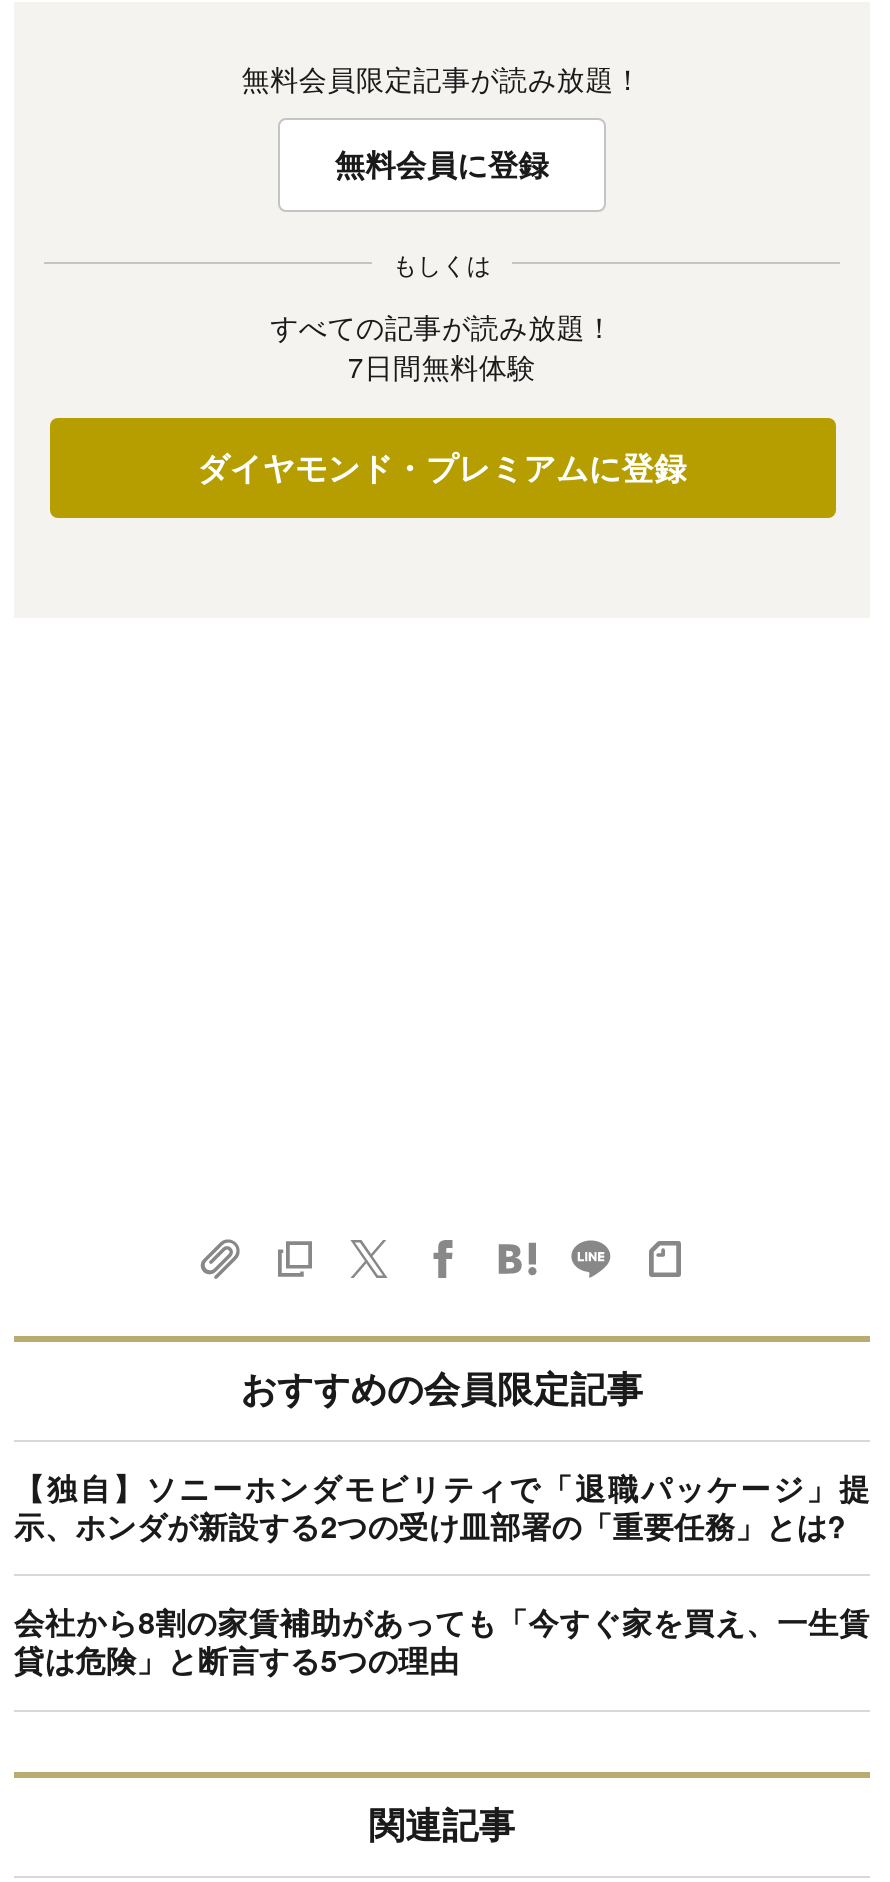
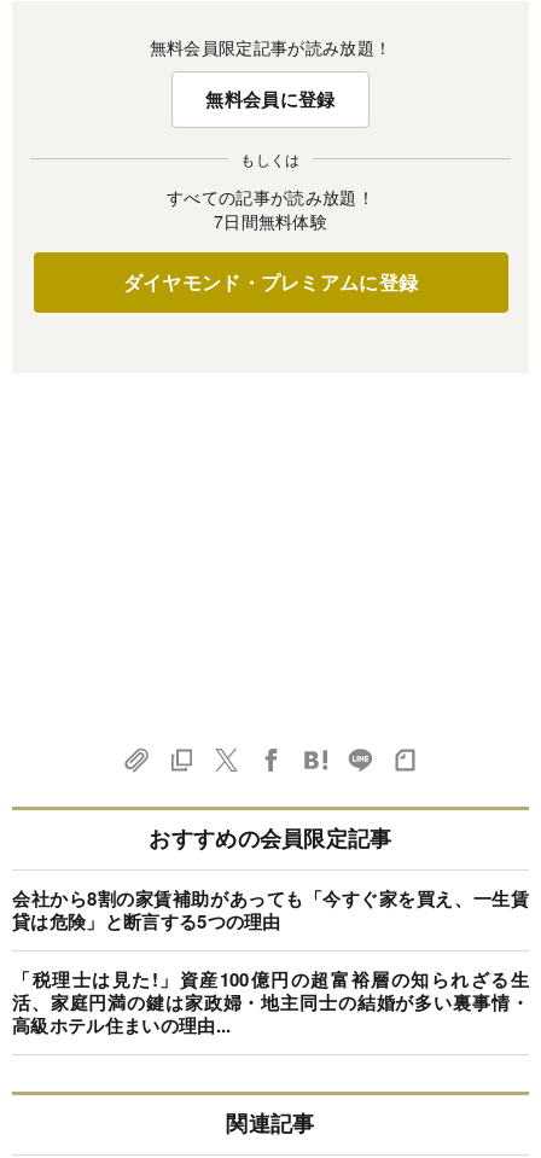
[14,1466,870,1548] 【独自】ソニーホンダモビリティで「退職パッケージ」提 | 示、ホンダが新設する2つの受け皿部署の「重要任務」とは? -> none
moved [14,1601,870,1683] -> [12,885,529,934]: 会社から8割の家賃補助があっても「今すぐ家を買え、一生賃 | 貸は危険」と断言する5つの理由
none -> [12,966,529,1038] 「税理士は見た!」資産100億円の超富裕層の知られざる生 | 活、家庭円満の鍵は家政婦・地主同士の結婚が多い裏事情・ | 高級ホテル住まいの理由...

